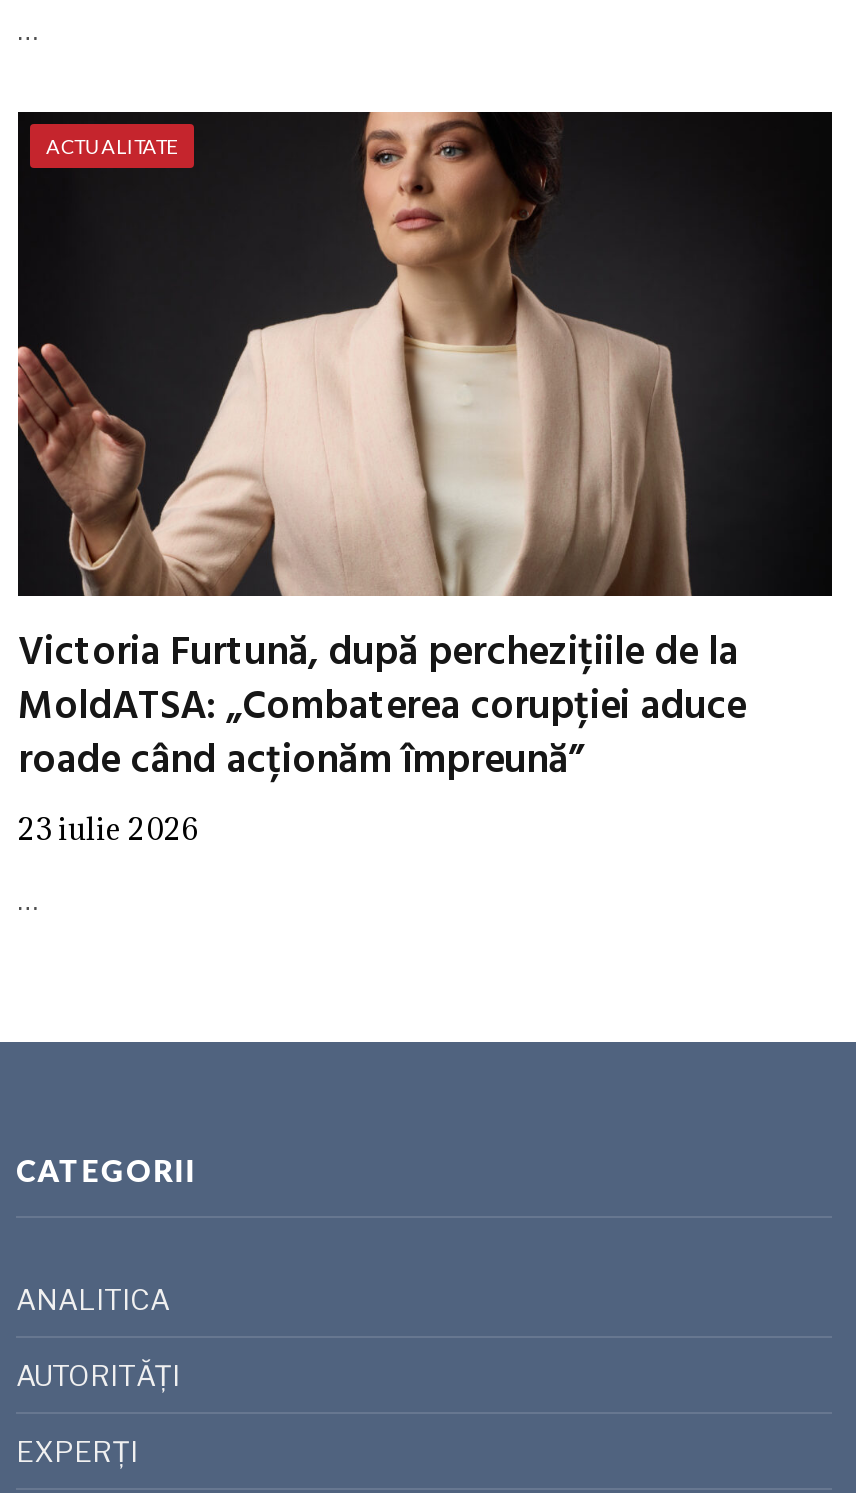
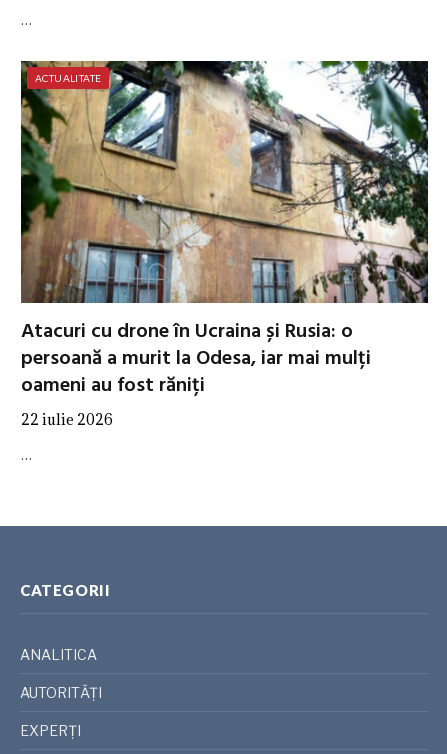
[16,110,834,848] [image] | Victoria Furtună, după perchezițiile de la | MoldATSA: „Combaterea corupției aduce | roade când acționăm împreună” | 23 iulie 2026 -> [20,60,429,429] [image] | Atacuri cu drone în Ucraina și Rusia: o | persoană a murit la Odesa, iar mai mulți | oameni au fost răniți | 22 iulie 2026

